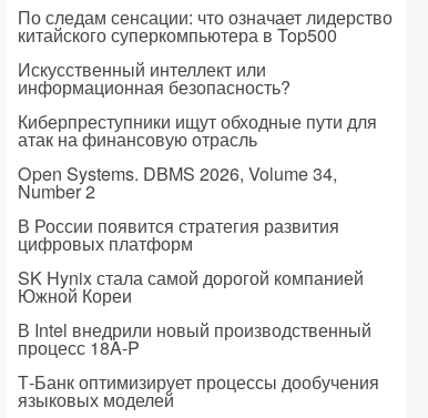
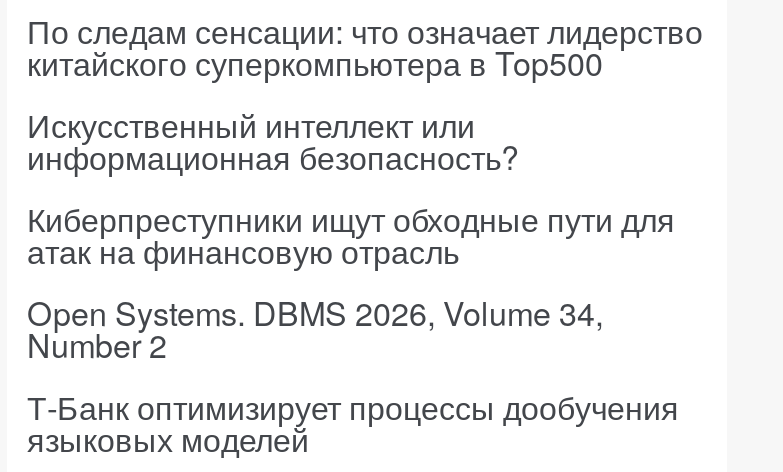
[18,213,371,360] В России появится стратегия развития | цифровых платформ | SK Hynix стала самой дорогой компанией | Южной Кореи | В Intel внедрили новый производственный | процесс 18A-P -> none

